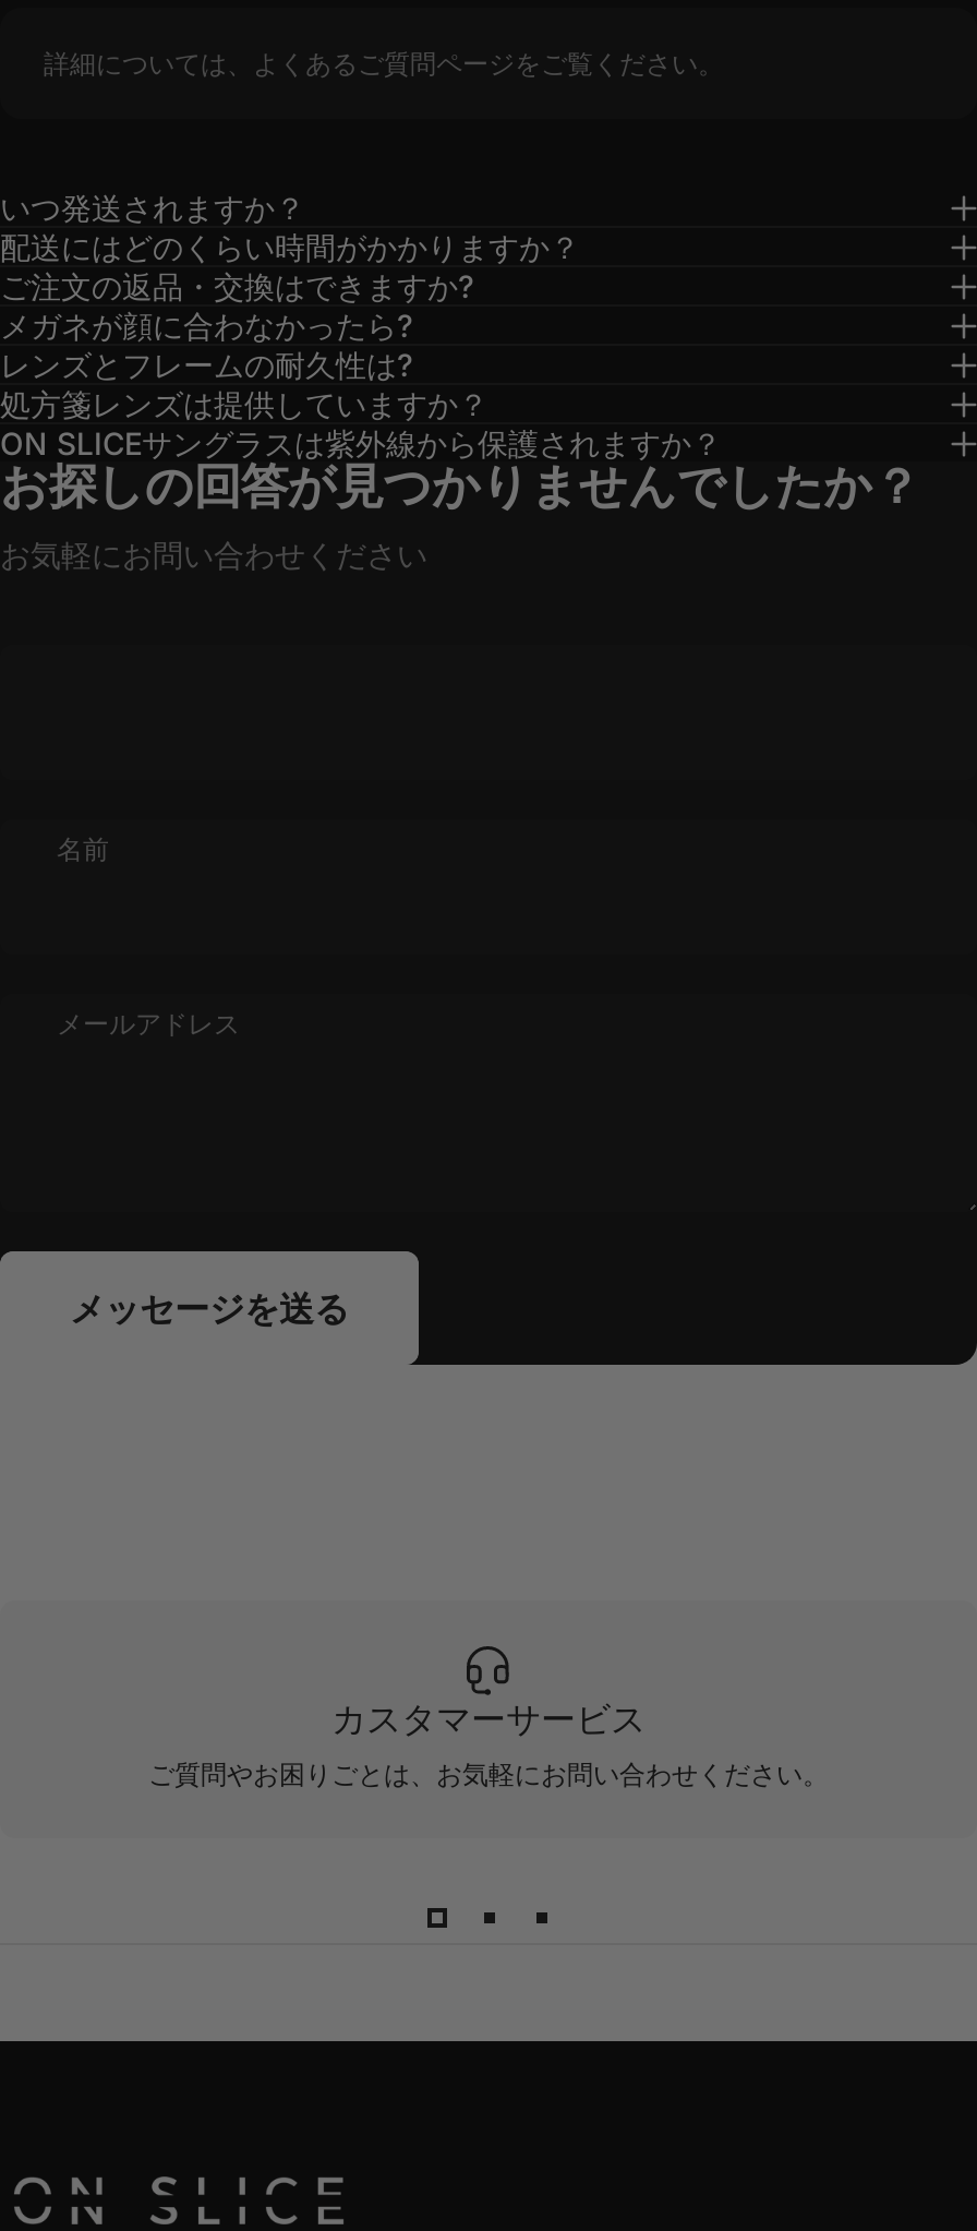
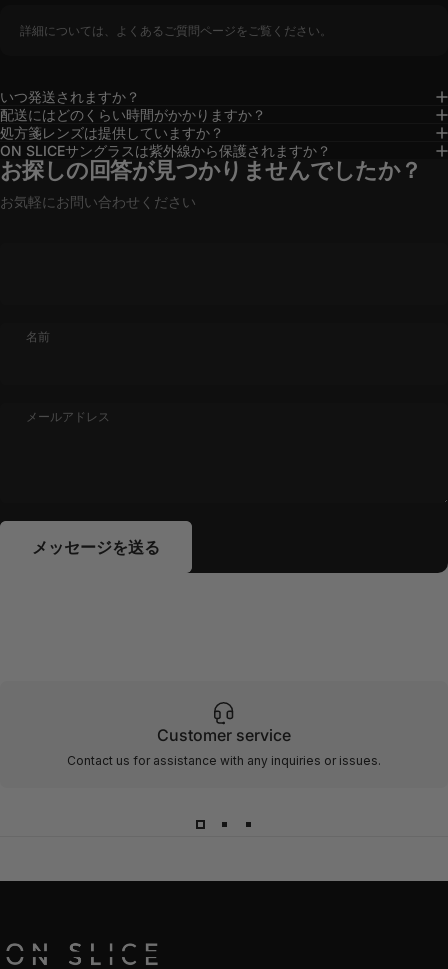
[0,268,473,384] ご注文の返品・交換はできますか? | メガネが顔に合わなかったら? | レンズとフレームの耐久性は? -> none
[148,1697,829,1791] カスタマーサービス | ご質問やお困りごとは、お気軽にお問い合わせください。 -> [67,725,381,768] Customer service | Contact us for assistance with any inquiries or issues.

